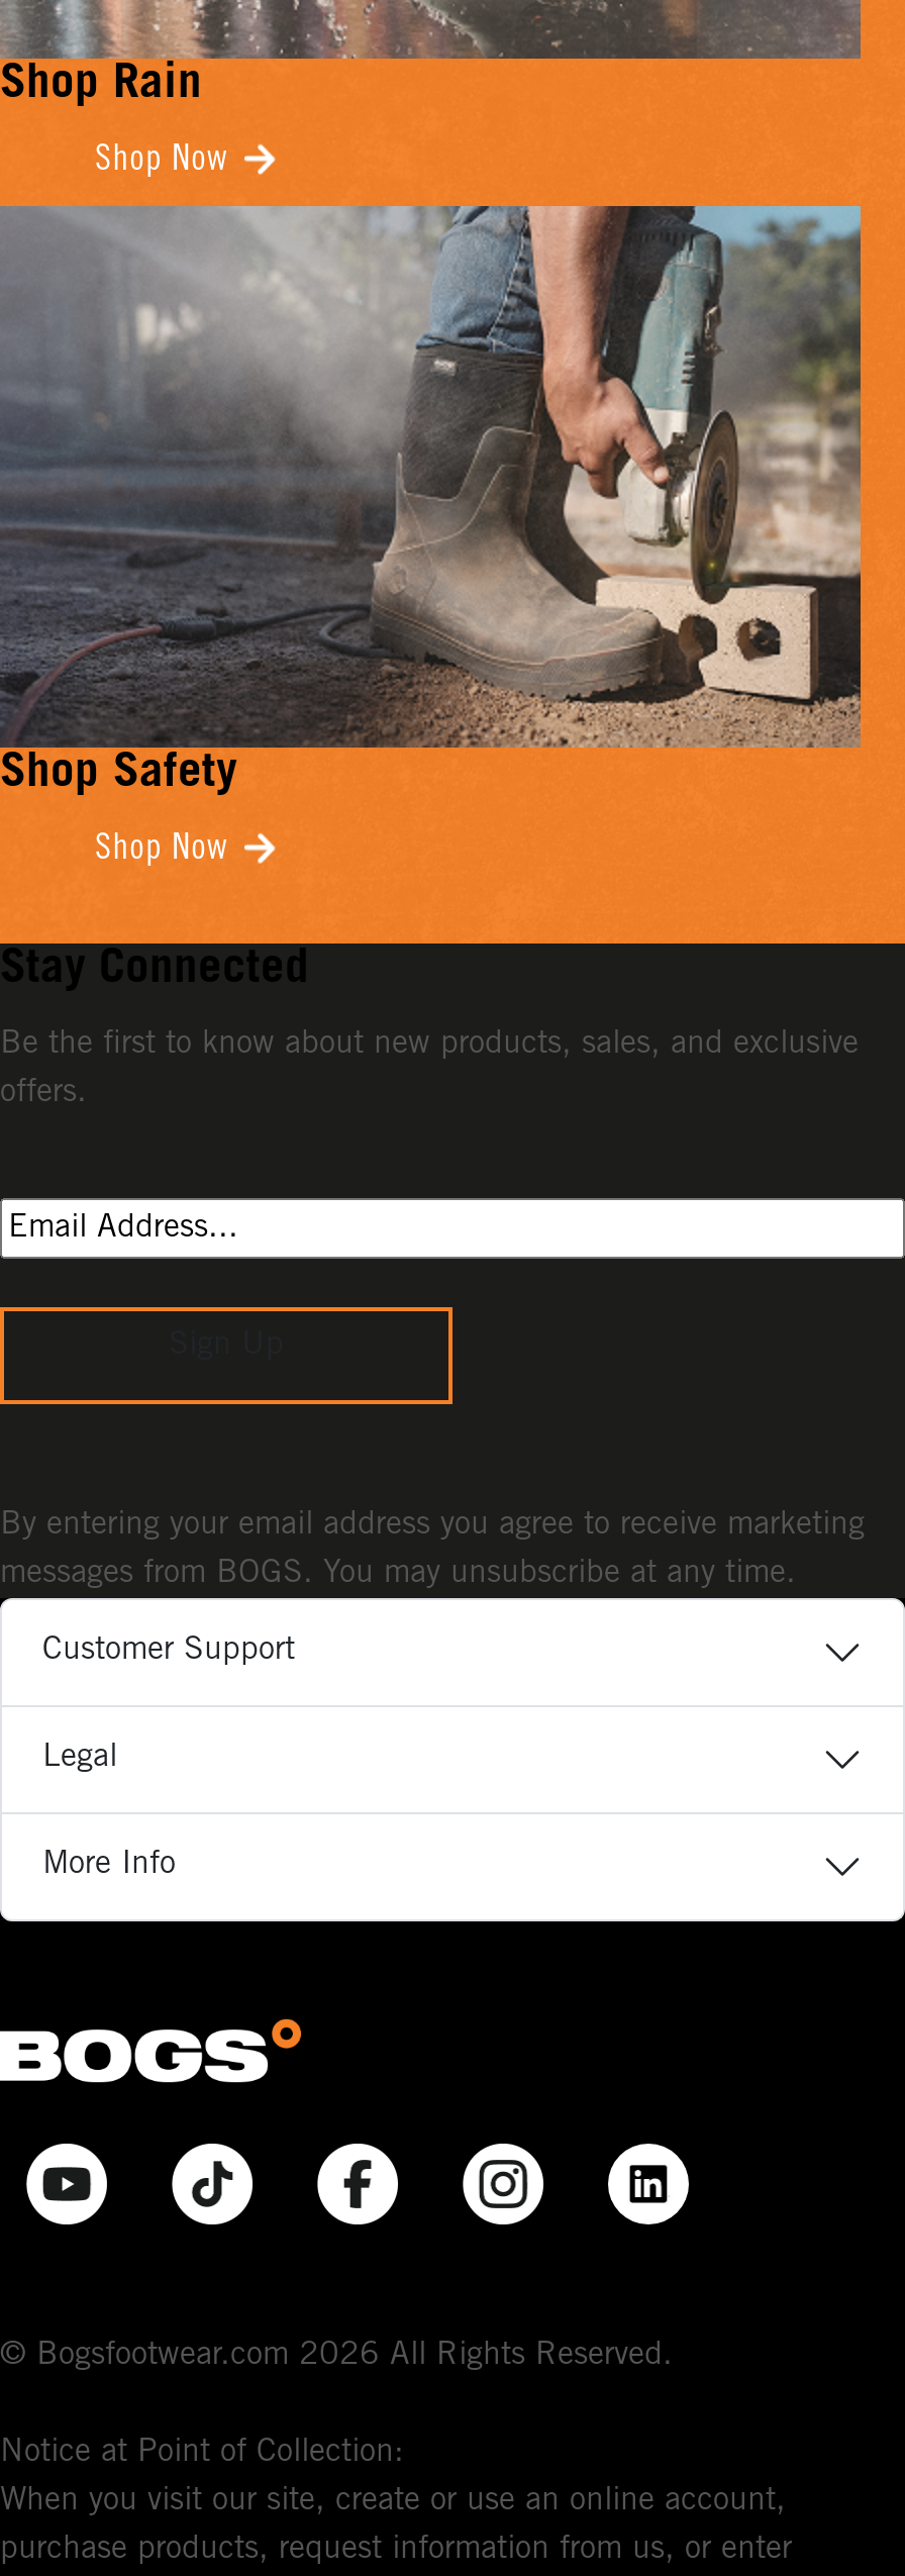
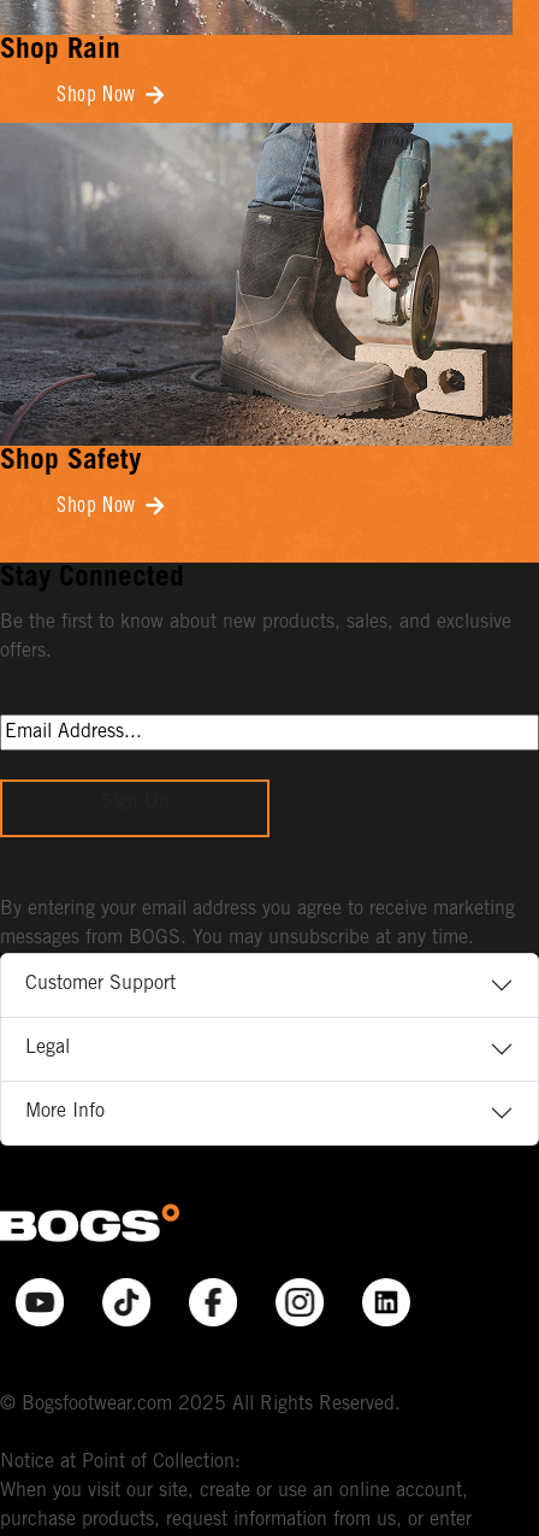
[0,2340,673,2373] © Bogsfootwear.com 2026 All Rights Reserved. -> [0,1395,401,1415] © Bogsfootwear.com 2025 All Rights Reserved.

